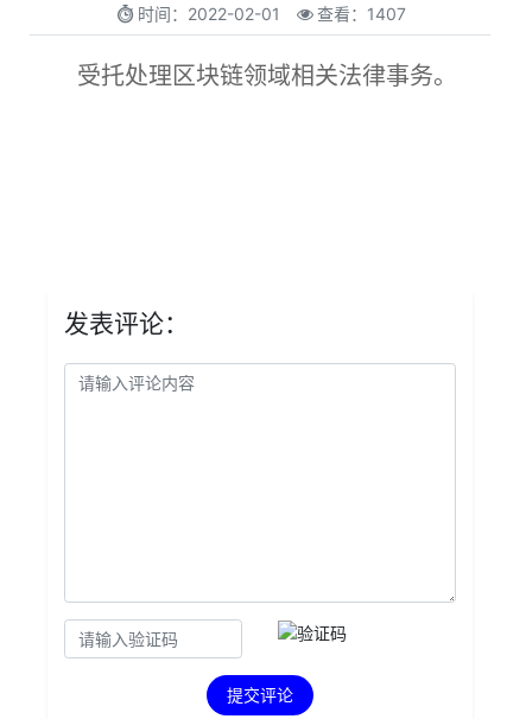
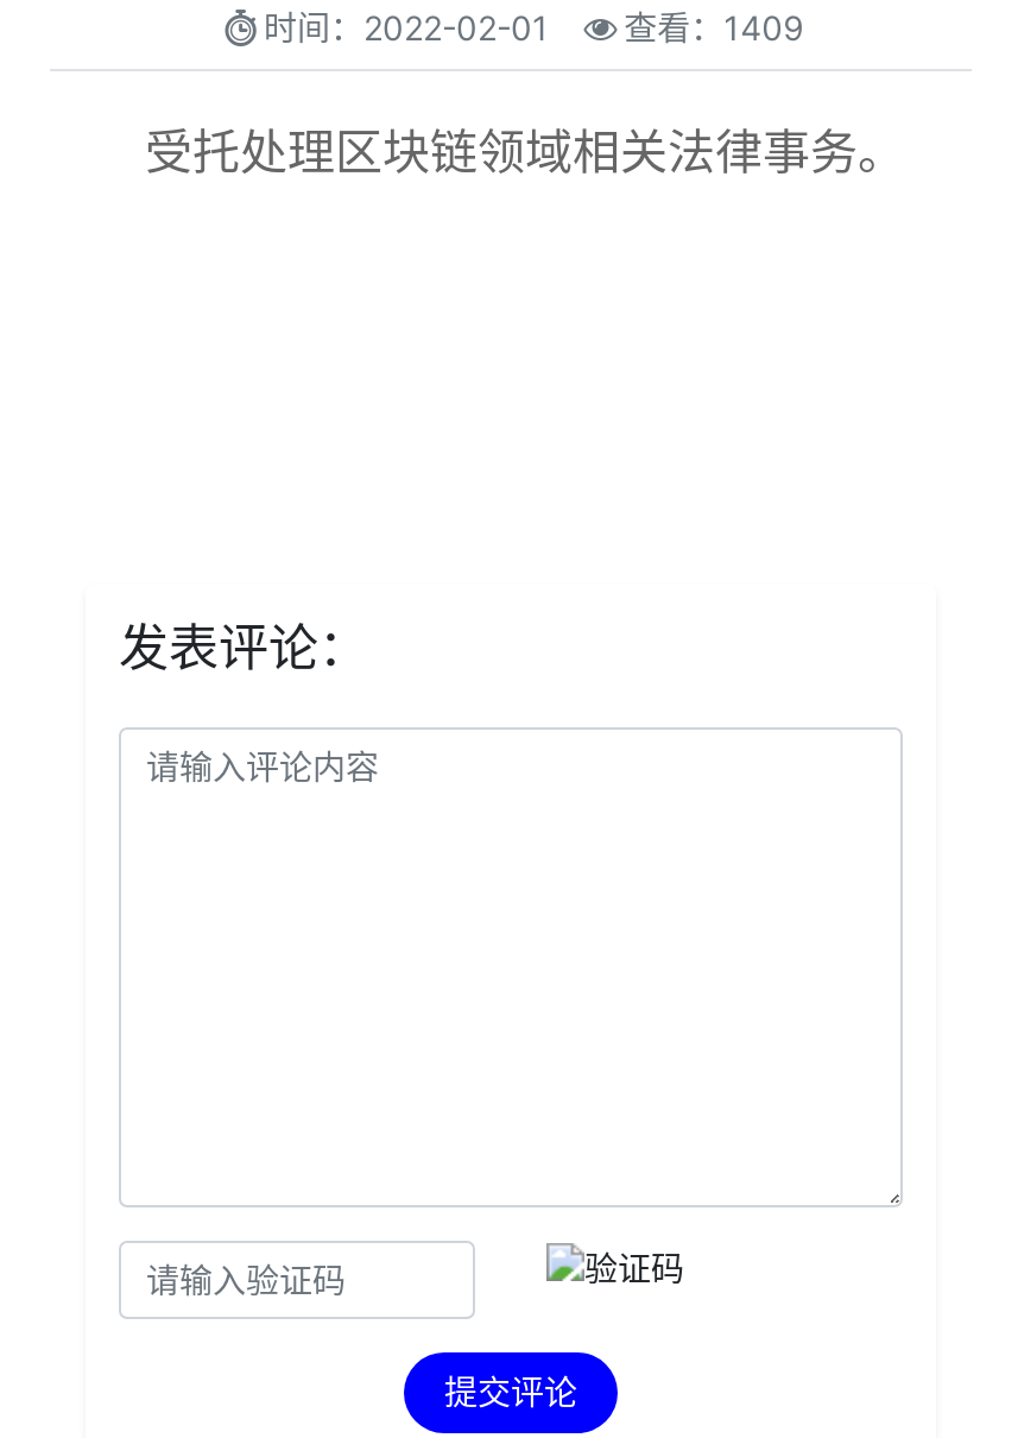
[137,4,406,24] 时间：2022-02-01 查看：1407 -> [264,7,804,48] 时间：2022-02-01 查看：1409

